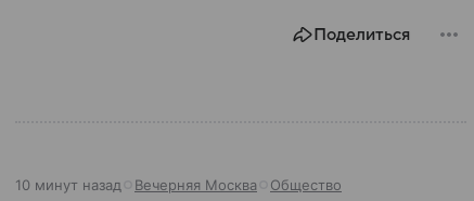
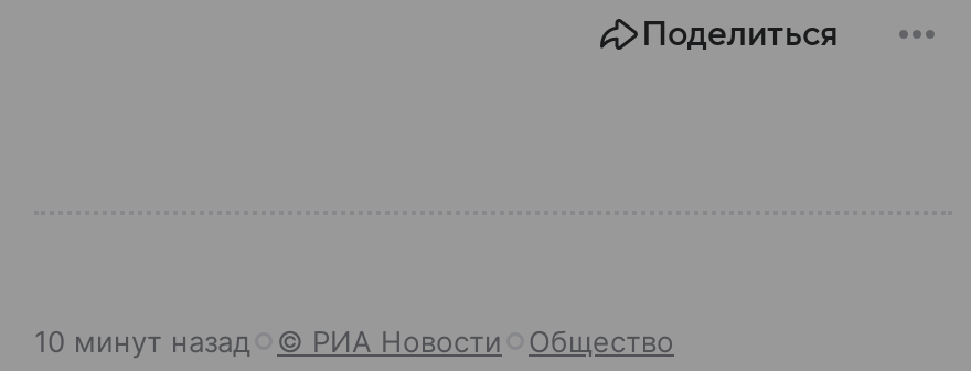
[134,176,257,193] Вечерняя Москва -> [277,324,502,359] © РИА Новости

